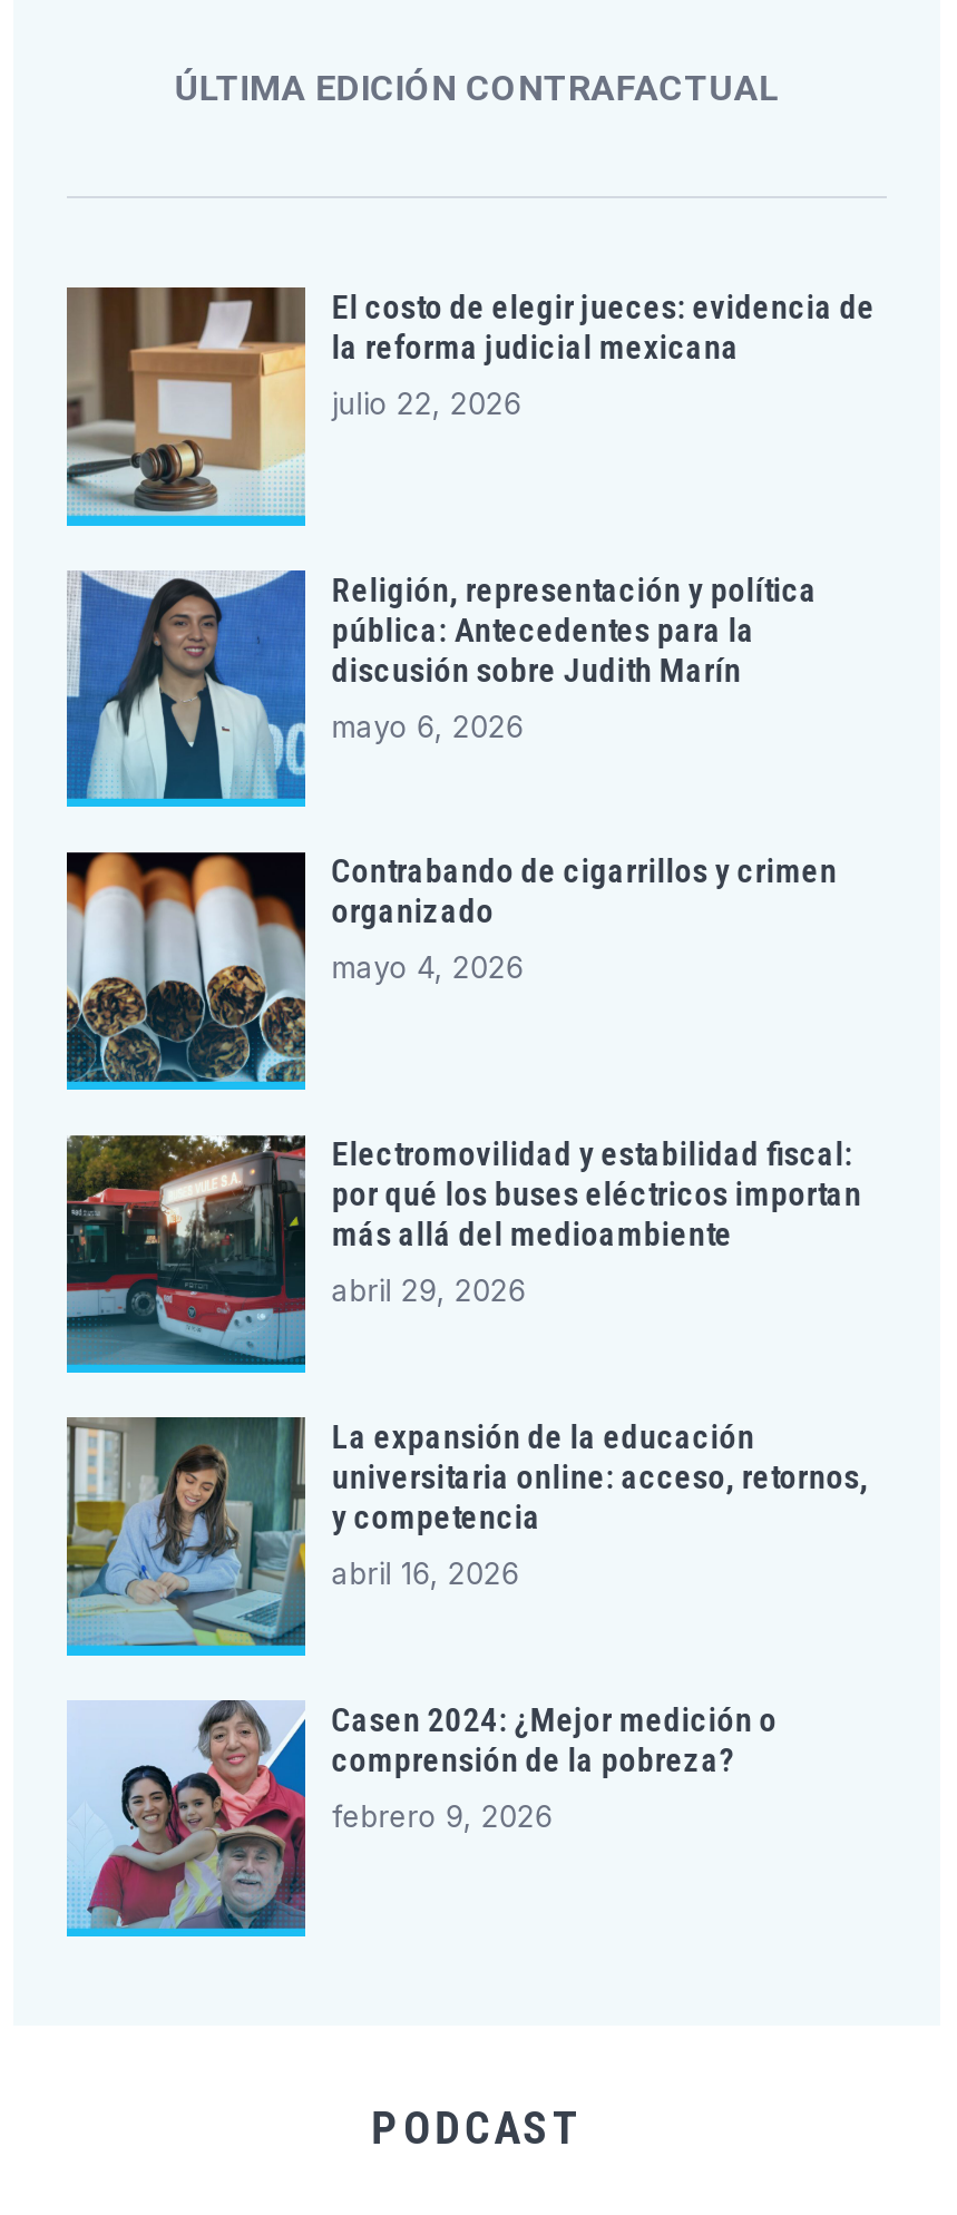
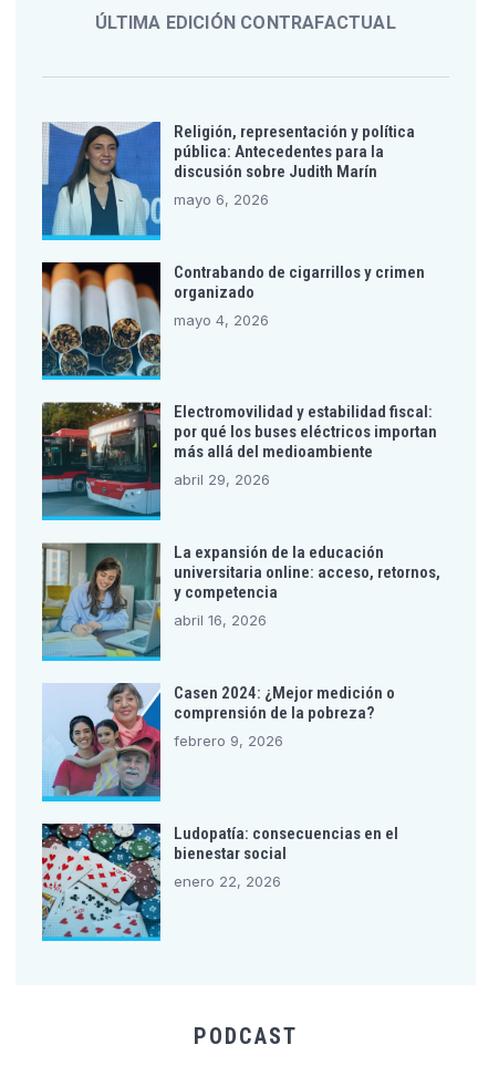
[65,285,875,517] [image] | El costo de elegir jueces: evidencia de | la reforma judicial mexicana | julio 22, 2026 -> none
moved [65,568,868,1833] -> [41,121,440,749]: [image] | Religión, representación y política | pública: Antecedentes para la | ... | comprensión de la pobreza? | febrero 9, 2026
none -> [41,822,398,938] [image] | Ludopatía: consecuencias en el | bienestar social | enero 22, 2026

